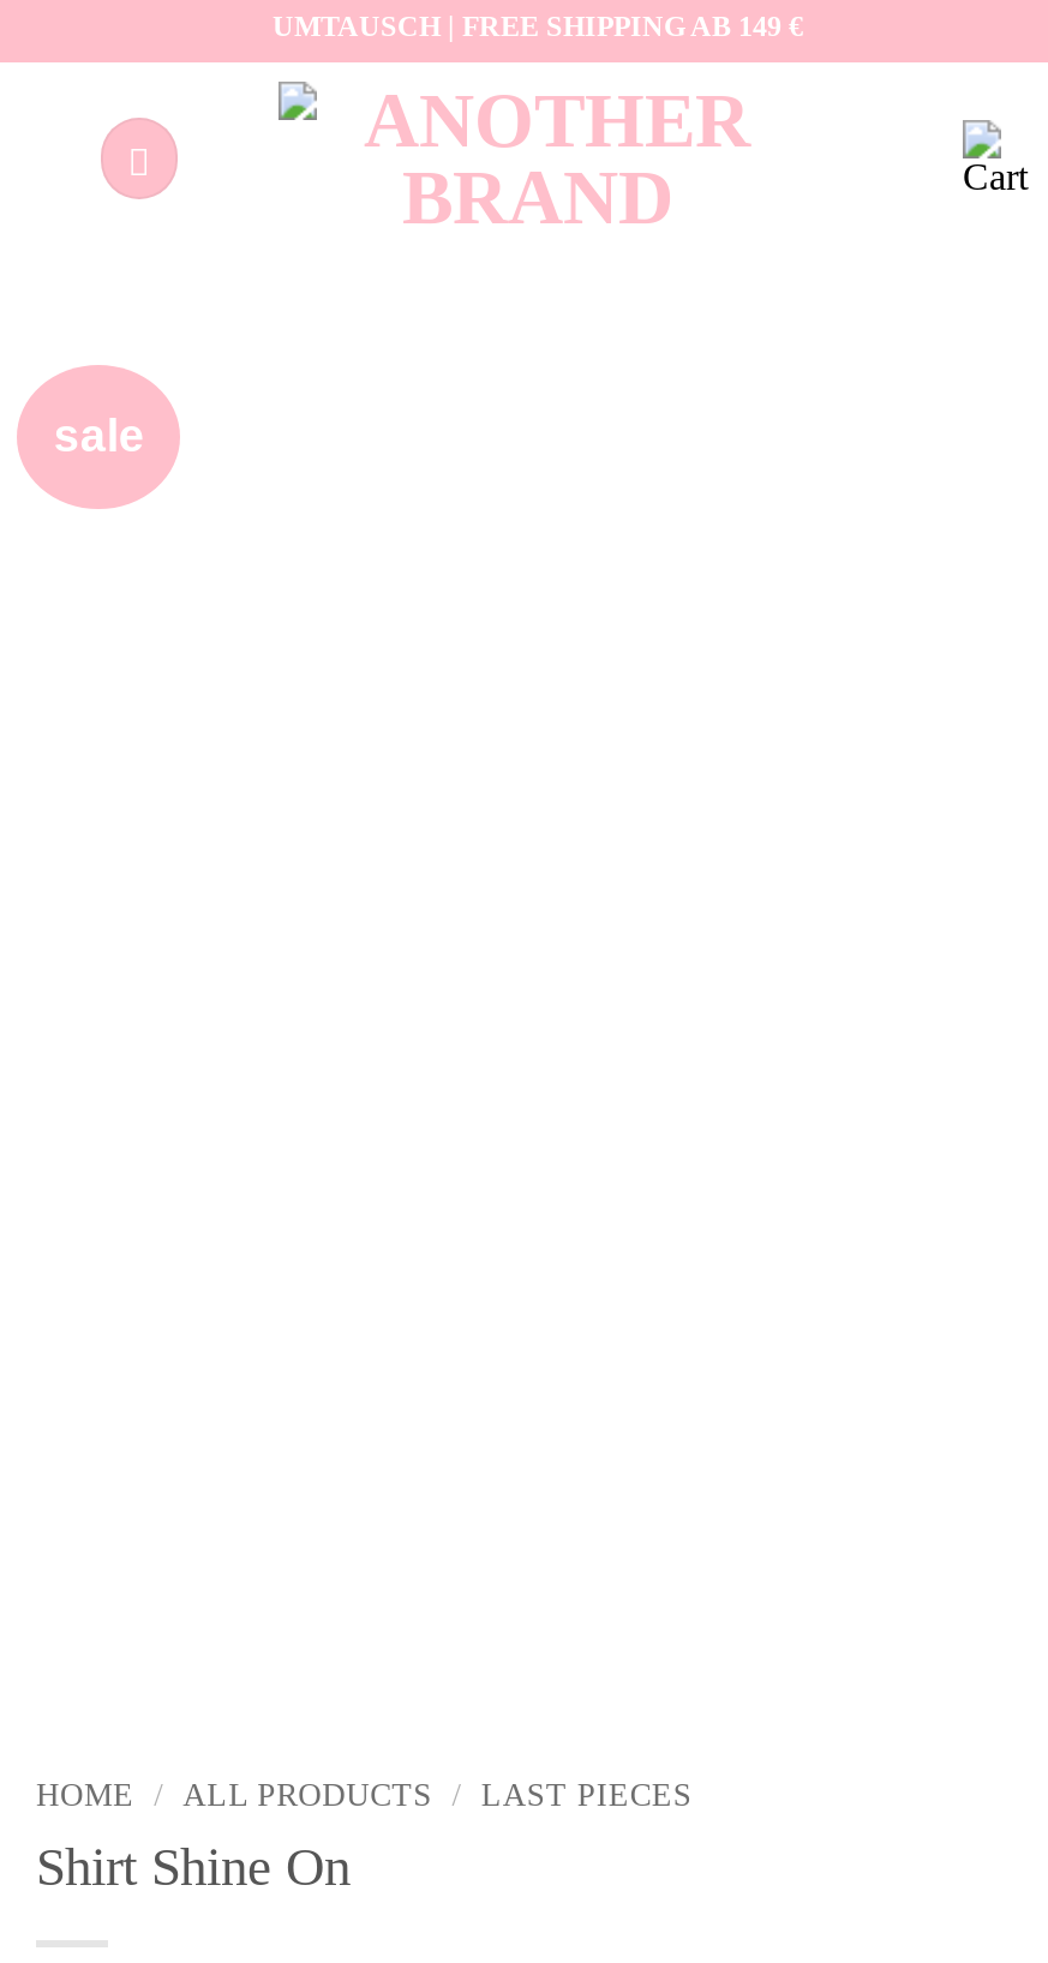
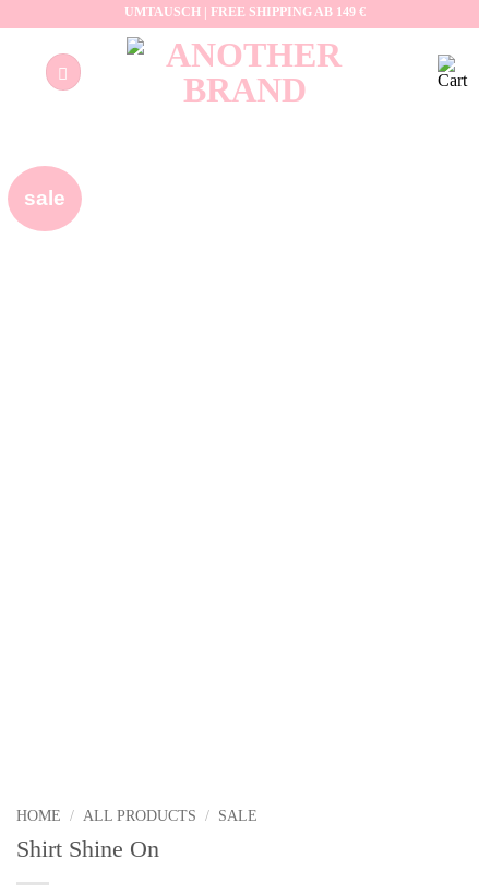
[36,1777,692,1813] HOME / ALL PRODUCTS / LAST PIECES -> [16,808,258,824] HOME / ALL PRODUCTS / SALE

